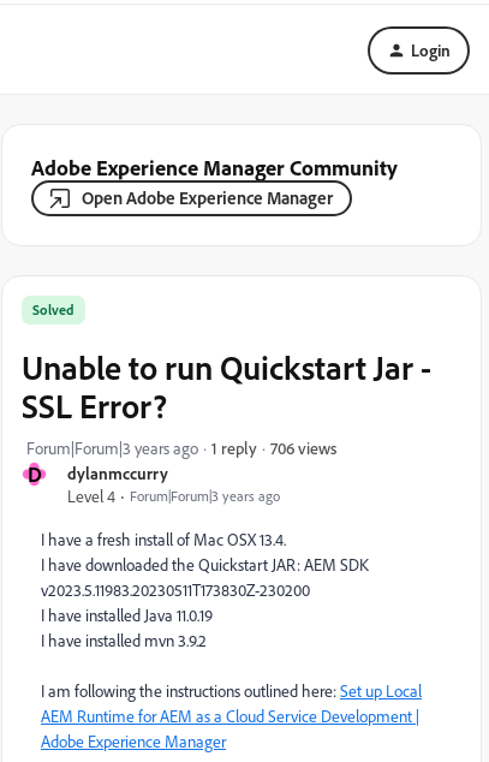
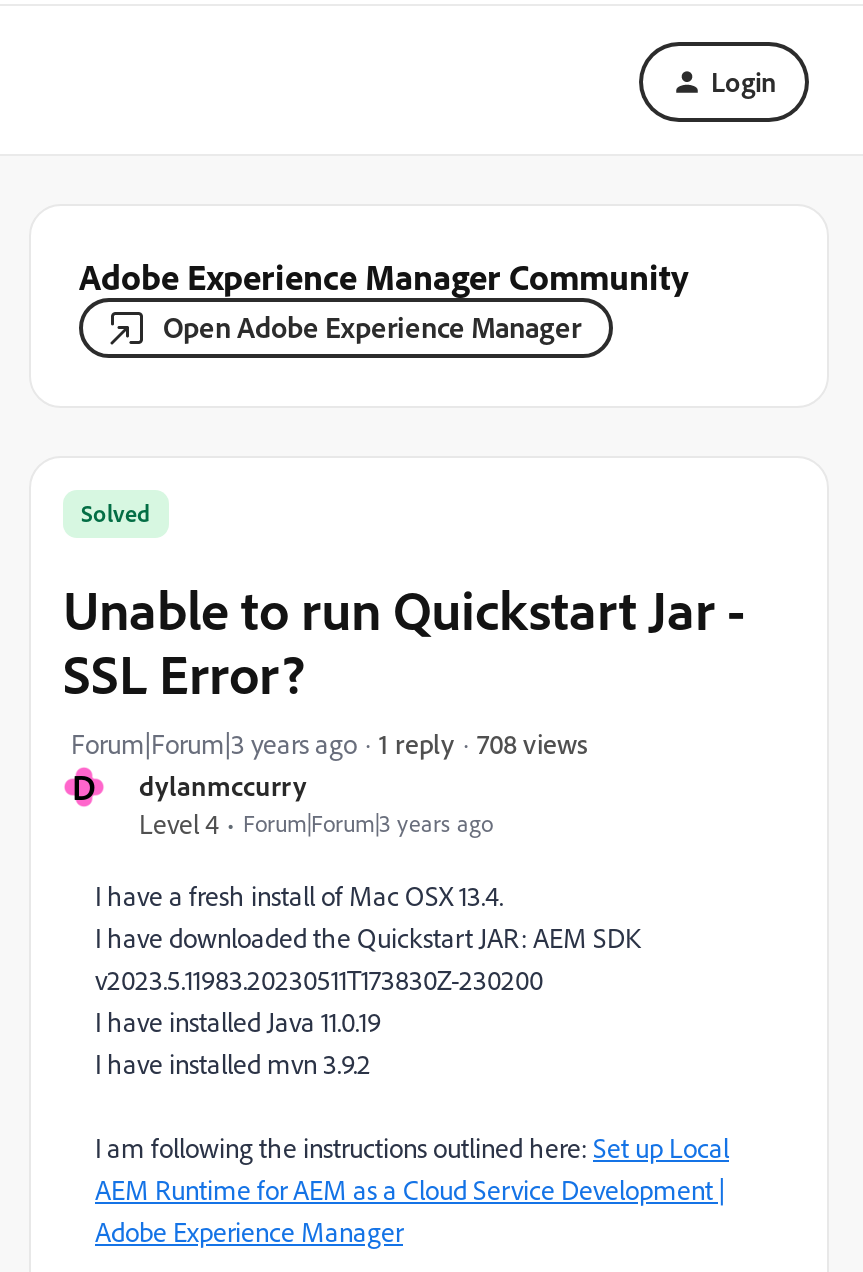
[270,437,336,457] 706 views -> [477,725,587,759] 708 views

